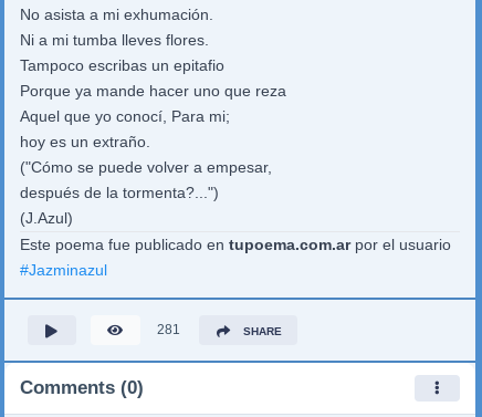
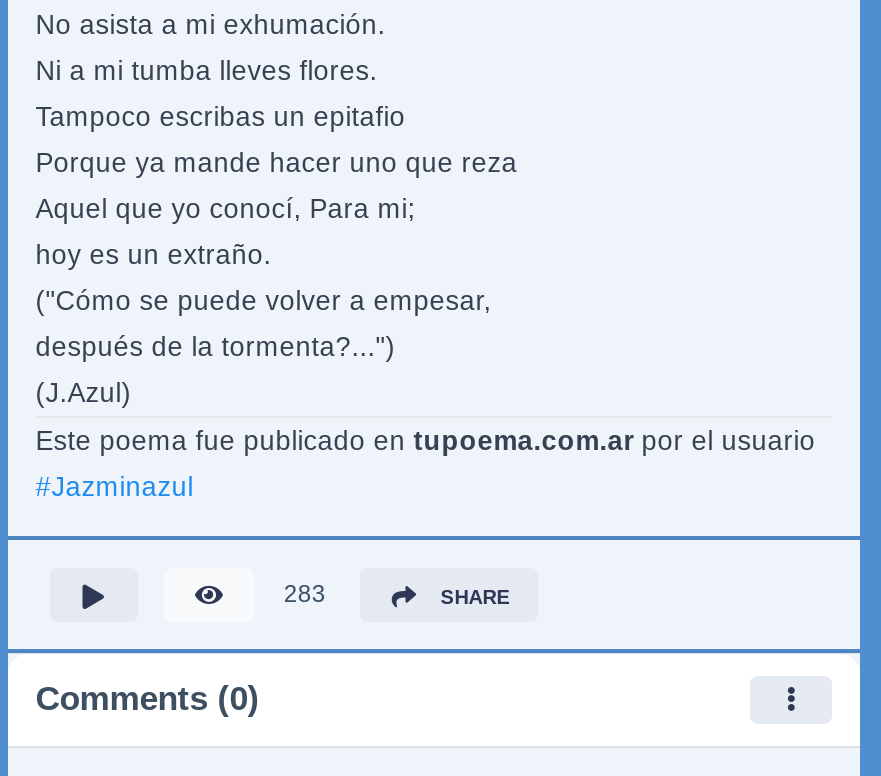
[157,322,180,337] 281 -> [284,580,326,608] 283

